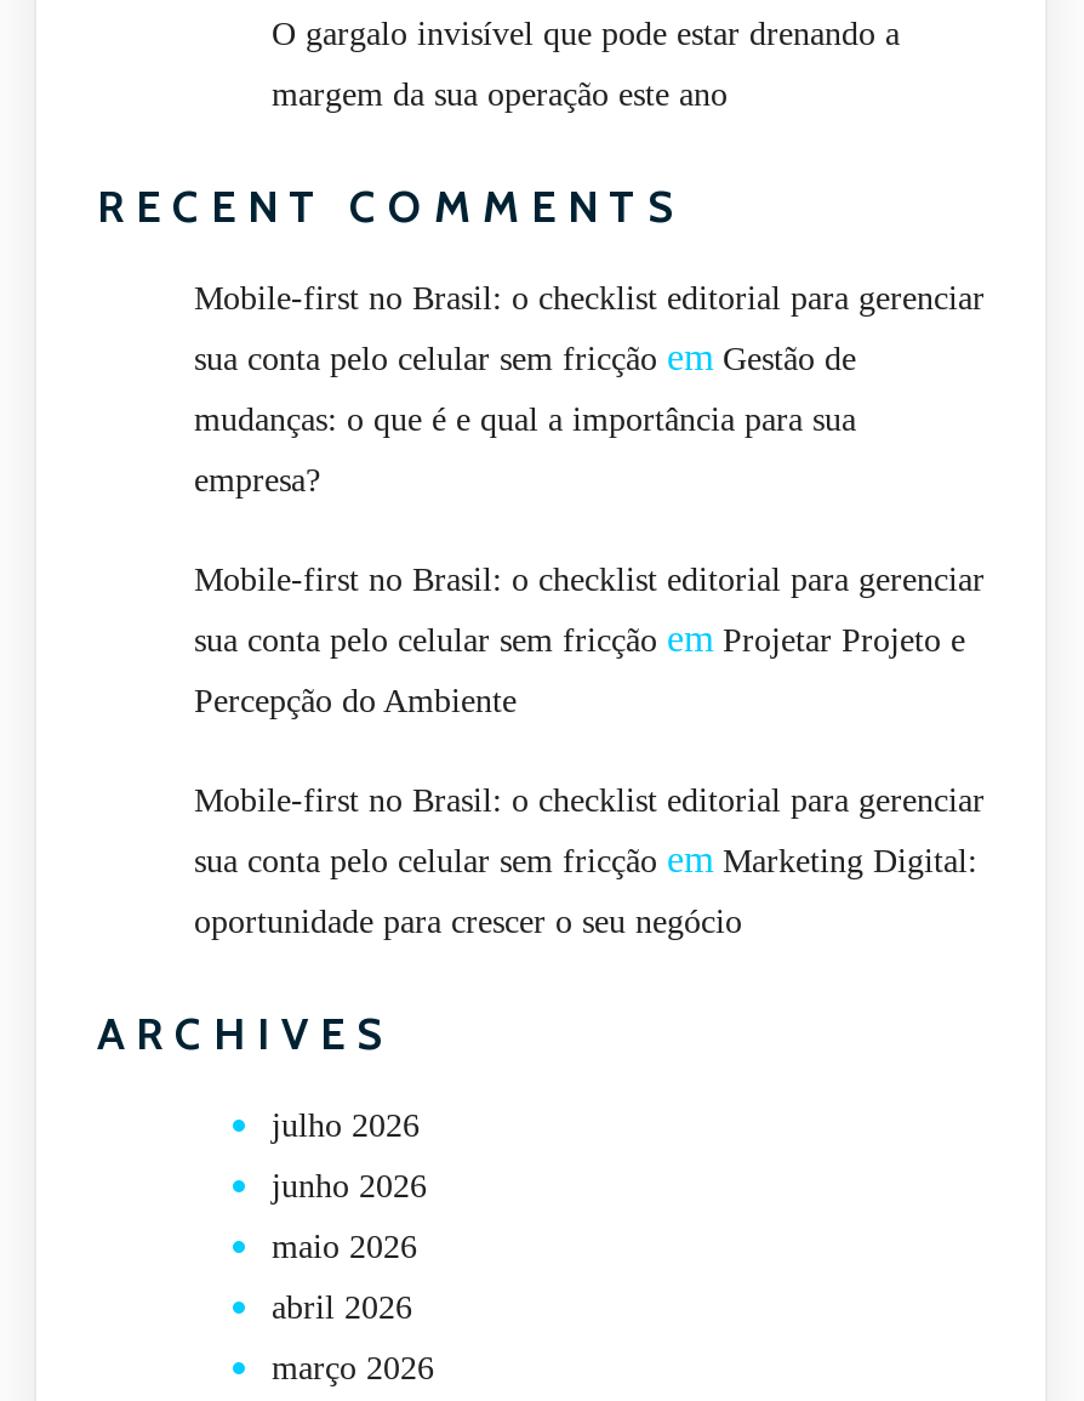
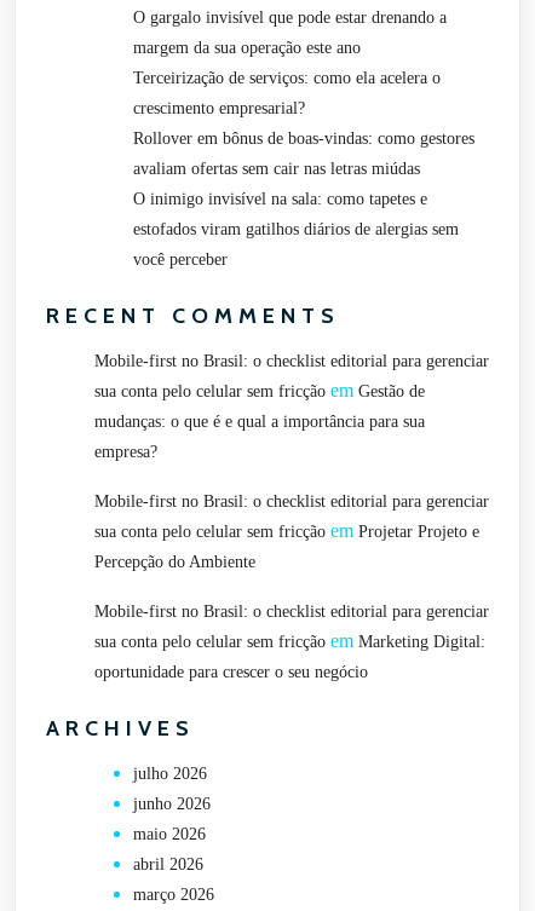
none -> [133,69,474,269] Terceirização de serviços: como ela acelera o | crescimento empresarial? | Rollover em bônus de boas-vindas: como gestores | avaliam ofertas sem cair nas letras miúdas | O inimigo invisível na sala: como tapetes e | estofados viram gatilhos diários de alergias sem | você perceber

